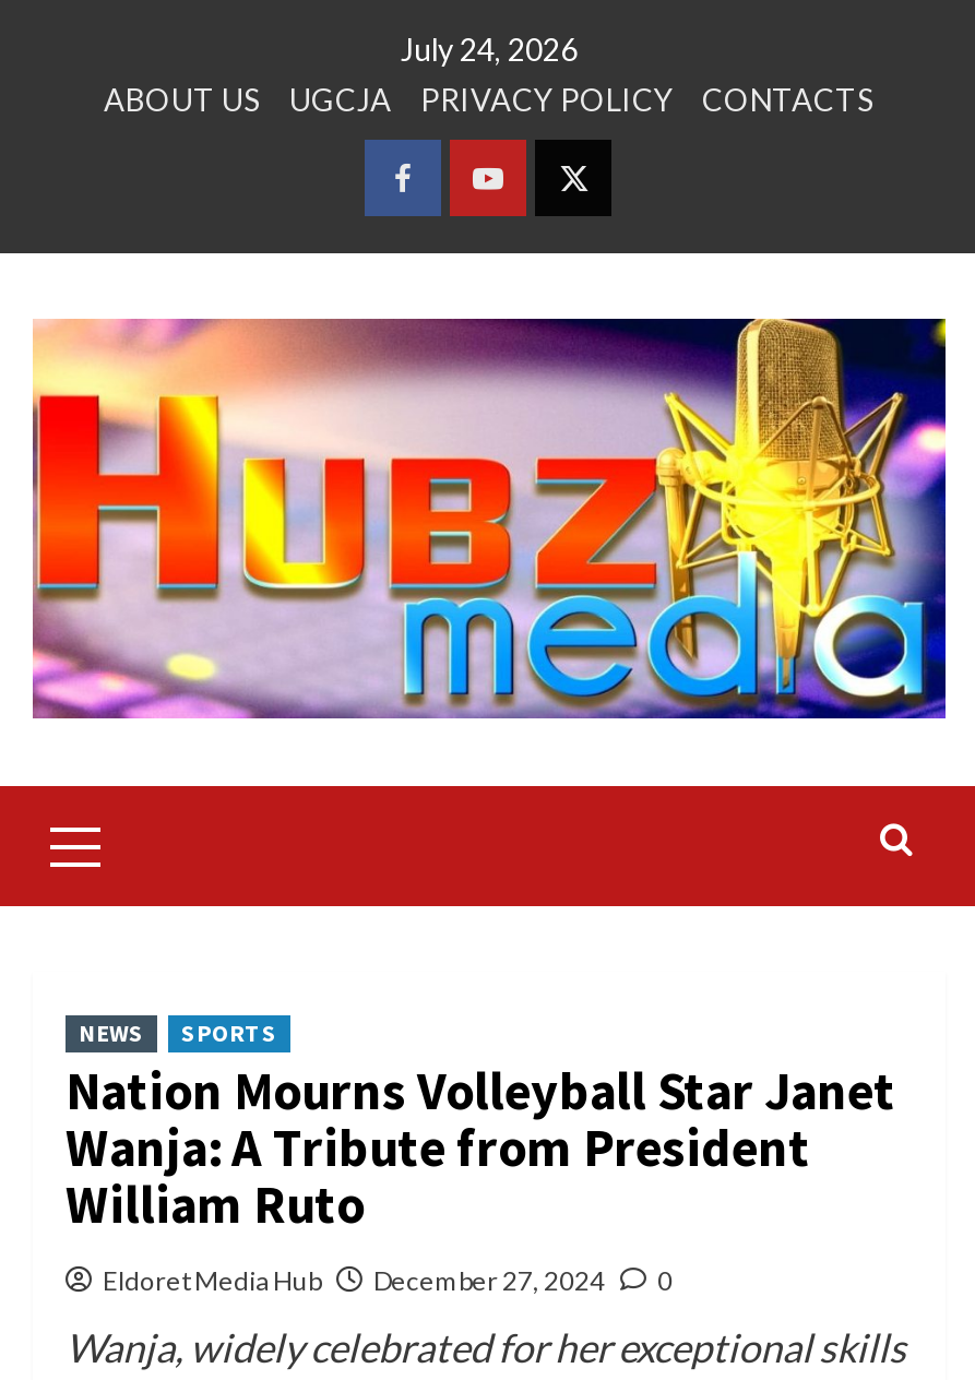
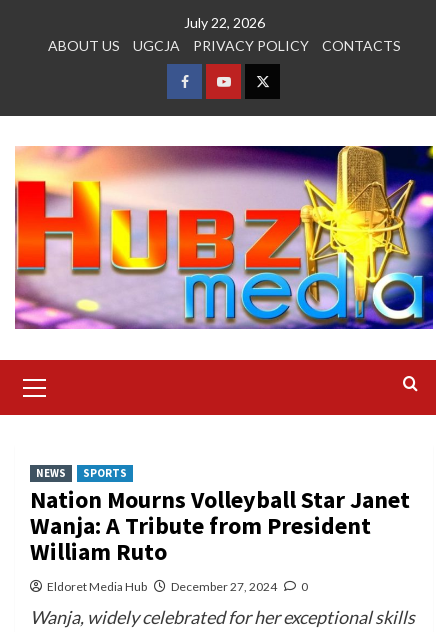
[401,31,578,68] July 24, 2026 -> [183,14,264,31] July 22, 2026

